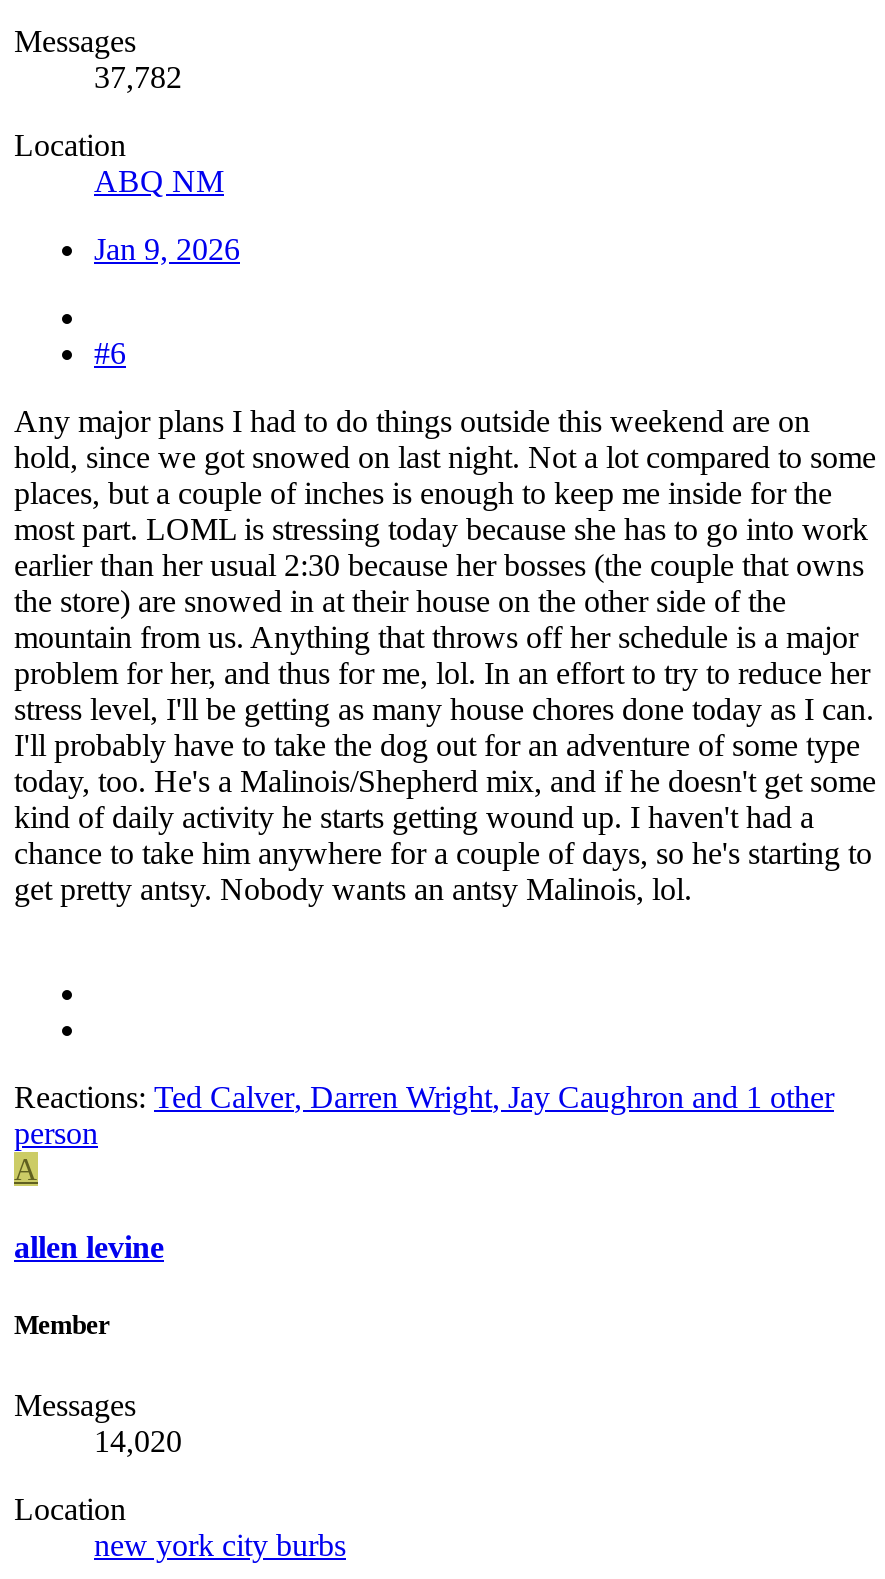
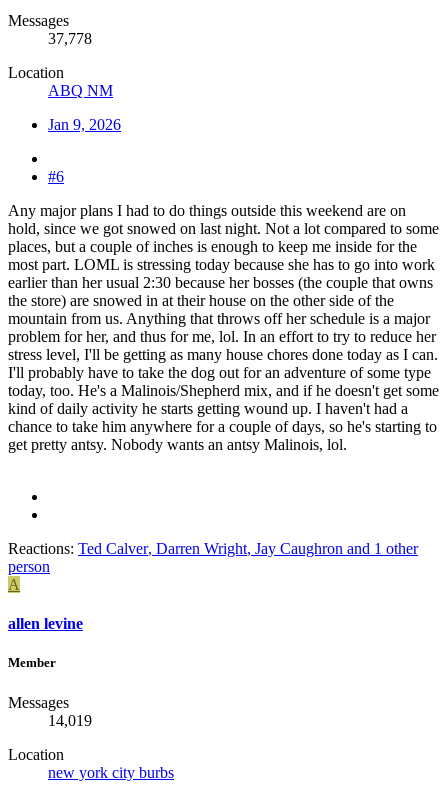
[94,60,182,94] 37,782 -> [48,30,92,47] 37,778
[94,1423,182,1457] 14,020 -> [48,712,92,729] 14,019

